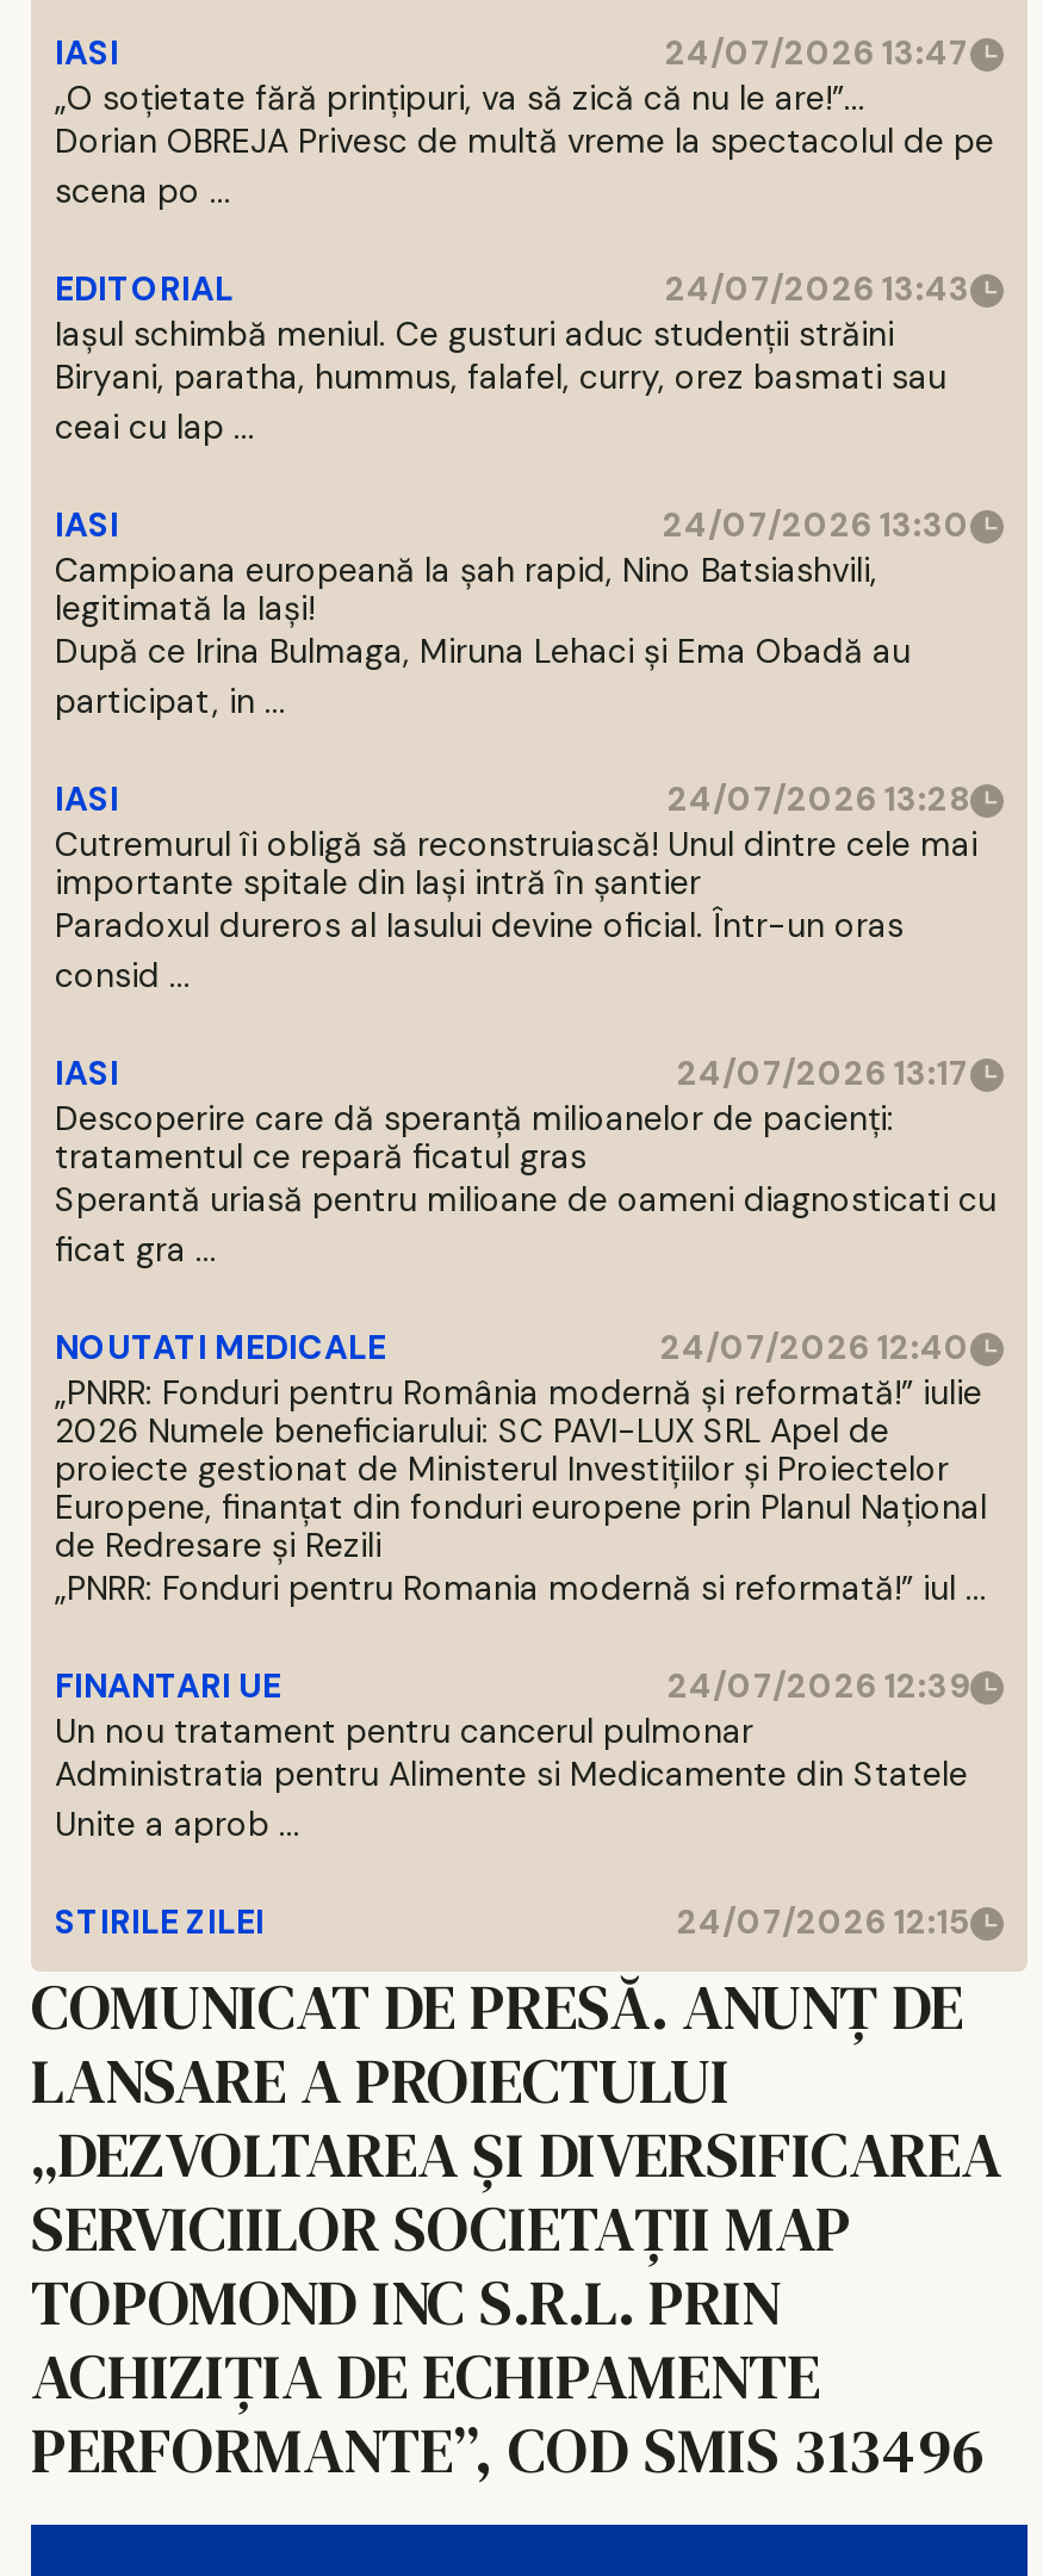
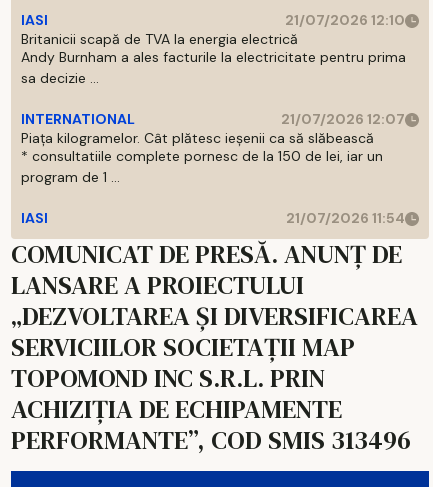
[55,31,994,212] 24/07/2026 13:47 | „O soțietate fără prințipuri, va să zică că nu le are!”... | Dorian OBREJA Privesc de multă vreme la spectacolul de pe | scena po ... -> [21,11,406,87] 21/07/2026 12:10 | Britanicii scapă de TVA la energia electrică | Andy Burnham a ales facturile la electricitate pentru prima | sa decizie ...
[55,267,970,448] EDITORIAL | 24/07/2026 13:43 | Iașul schimbă meniul. Ce gusturi aduc studenții străini | Biryani, paratha, hummus, falafel, curry, orez basmati sau | ceai cu lap ... -> [21,110,405,186] INTERNATIONAL | 21/07/2026 12:07 | Piața kilogramelor. Cât plătesc ieșenii ca să slăbească | * consultatiile complete pornesc de la 150 de lei, iar un | program de 1 ...
[55,503,997,1943] 24/07/2026 13:30 | Campioana europeană la şah rapid, Nino Batsiashvili, | legitimată la Iași! | După ce Irina Bulmaga, Miruna Lehaci şi Ema Obadă au | participat, in ... | IASI | 24/07/2026 13:28 | Cutremurul îi obligă să reconstruiască! Unul dintre cele mai | importante spitale din Iași intră în șantier | Paradoxul dureros al Iasului devine oficial. Într-un oras | consid ... | IASI | 24/07/2026 13:17 | Descoperire care dă speranță milioanelor de pacienți: | tratamentul ce repară ficatul gras | Sperantă uriasă pentru milioane de oameni diagnosticati cu | ficat gra ... | NOUTATI MEDICALE | 24/07/2026 12:40 | „PNRR: Fonduri pentru România modernă și reformată!” iulie | 2026 Numele beneficiarului: SC PAVI-LUX SRL Apel de | proiecte gestionat de Ministerul Investițiilor și Proiectelor | Europene, finanțat din fonduri europene prin Planul Național | de Redresare și Rezili | „PNRR: Fonduri pentru Romania modernă si reformată!” iul ... | FINANTARI UE | 24/07/2026 12:39 | Un nou tratament pentru cancerul pulmonar | Administratia pentru Alimente si Medicamente din Statele | Unite a aprob ... | STIRILE ZILEI | 24/07/2026 12:15 -> [286,209,405,227] 21/07/2026 11:54

